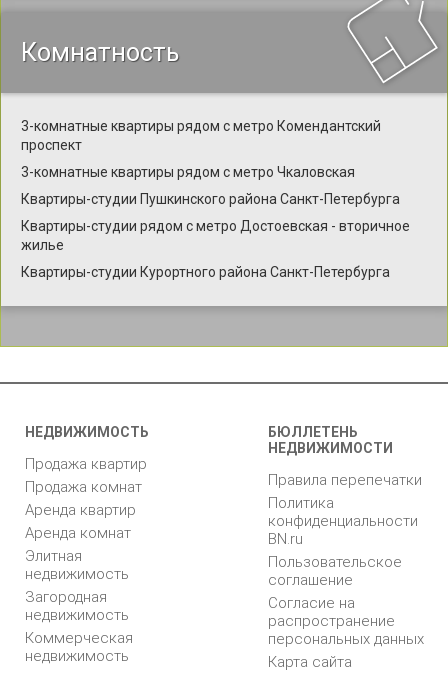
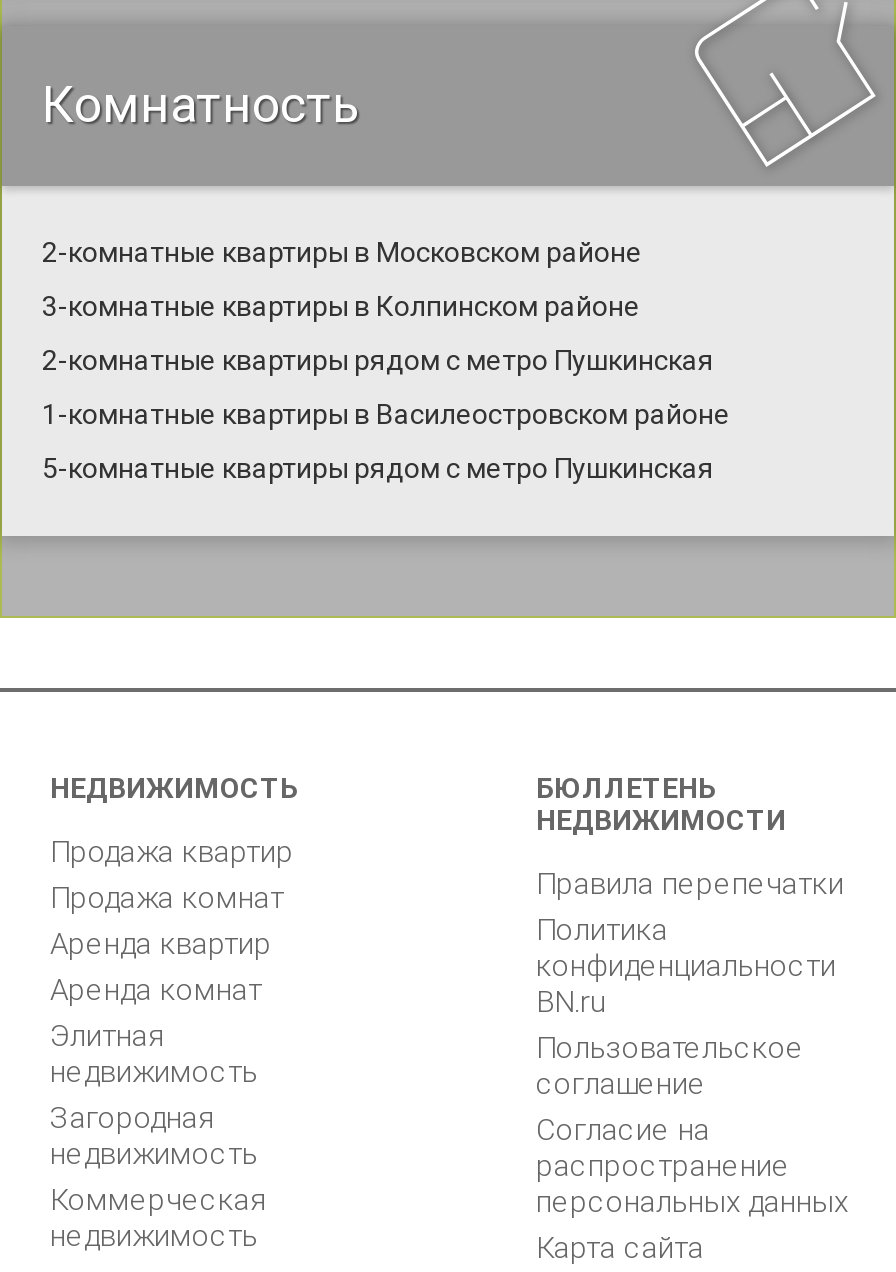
[21,117,381,152] 3-комнатные квартиры рядом с метро Комендантский | проспект -> [42,235,642,267] 2-комнатные квартиры в Московском районе
[21,163,355,179] 3-комнатные квартиры рядом с метро Чкаловская -> [42,289,640,321] 3-комнатные квартиры в Колпинском районе
[21,190,400,206] Квартиры-студии Пушкинского района Санкт-Петербурга -> [42,343,714,375] 2-комнатные квартиры рядом с метро Пушкинская
[21,217,410,252] Квартиры-студии рядом с метро Достоевская - вторичное | жилье -> [42,397,730,429] 1-комнатные квартиры в Василеостровском районе
[21,263,390,279] Квартиры-студии Курортного района Санкт-Петербурга -> [42,451,714,483] 5-комнатные квартиры рядом с метро Пушкинская

